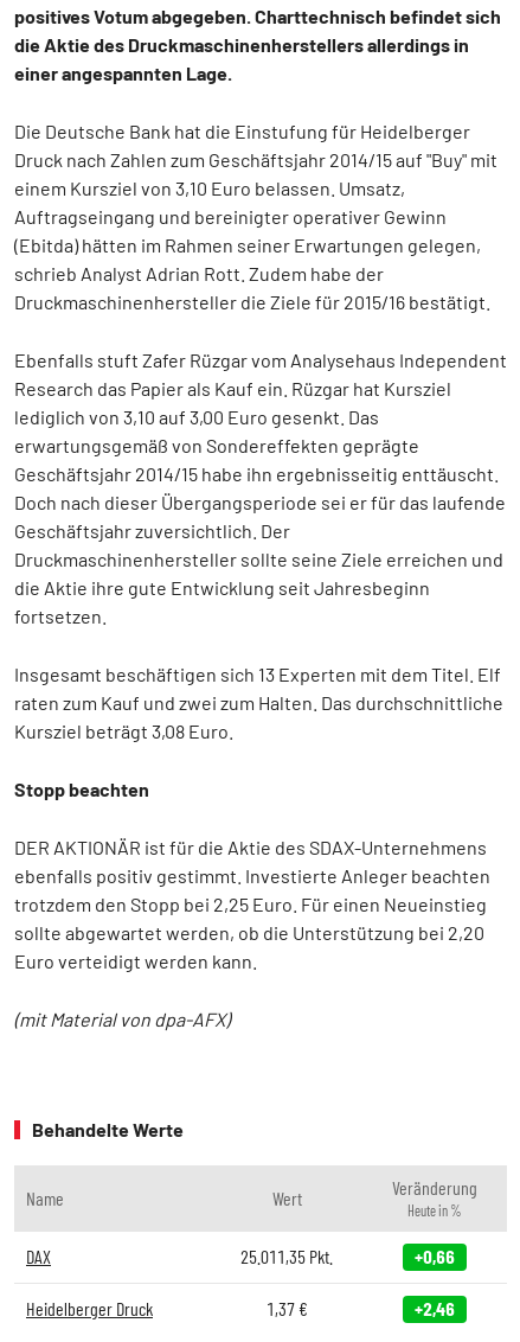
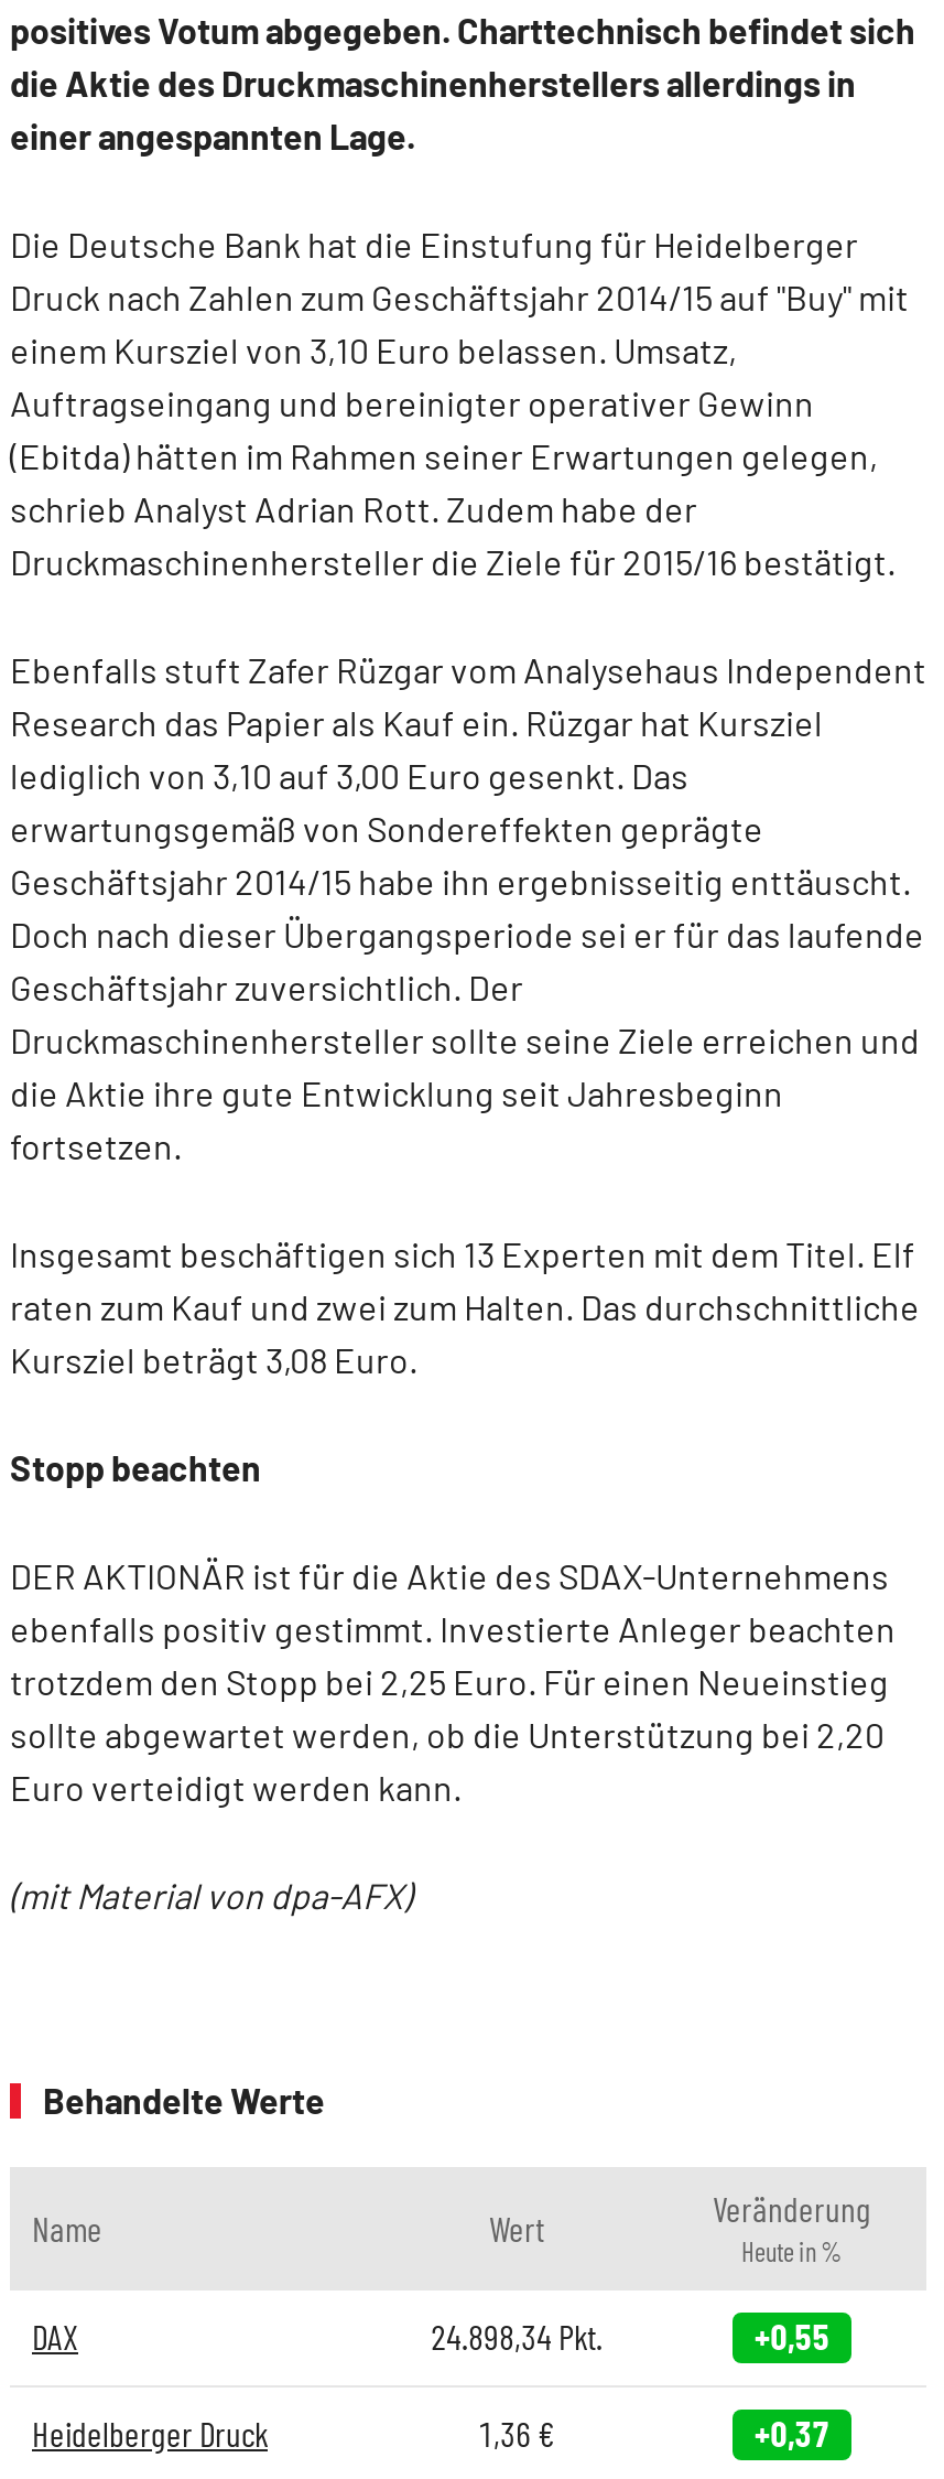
[240,1245,333,1267] 25.011,35 Pkt. -> [431,2315,603,2357] 24.898,34 Pkt.
[415,1245,455,1267] +0,66 -> [755,2315,829,2357] +0,55
[266,1297,307,1319] 1,37 € -> [478,2412,555,2454] 1,36 €
[415,1297,455,1319] +2,46 -> [755,2412,829,2454] +0,37

